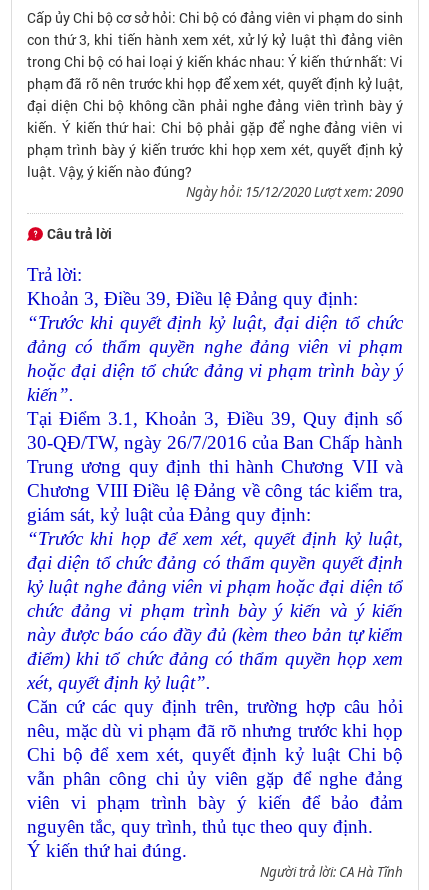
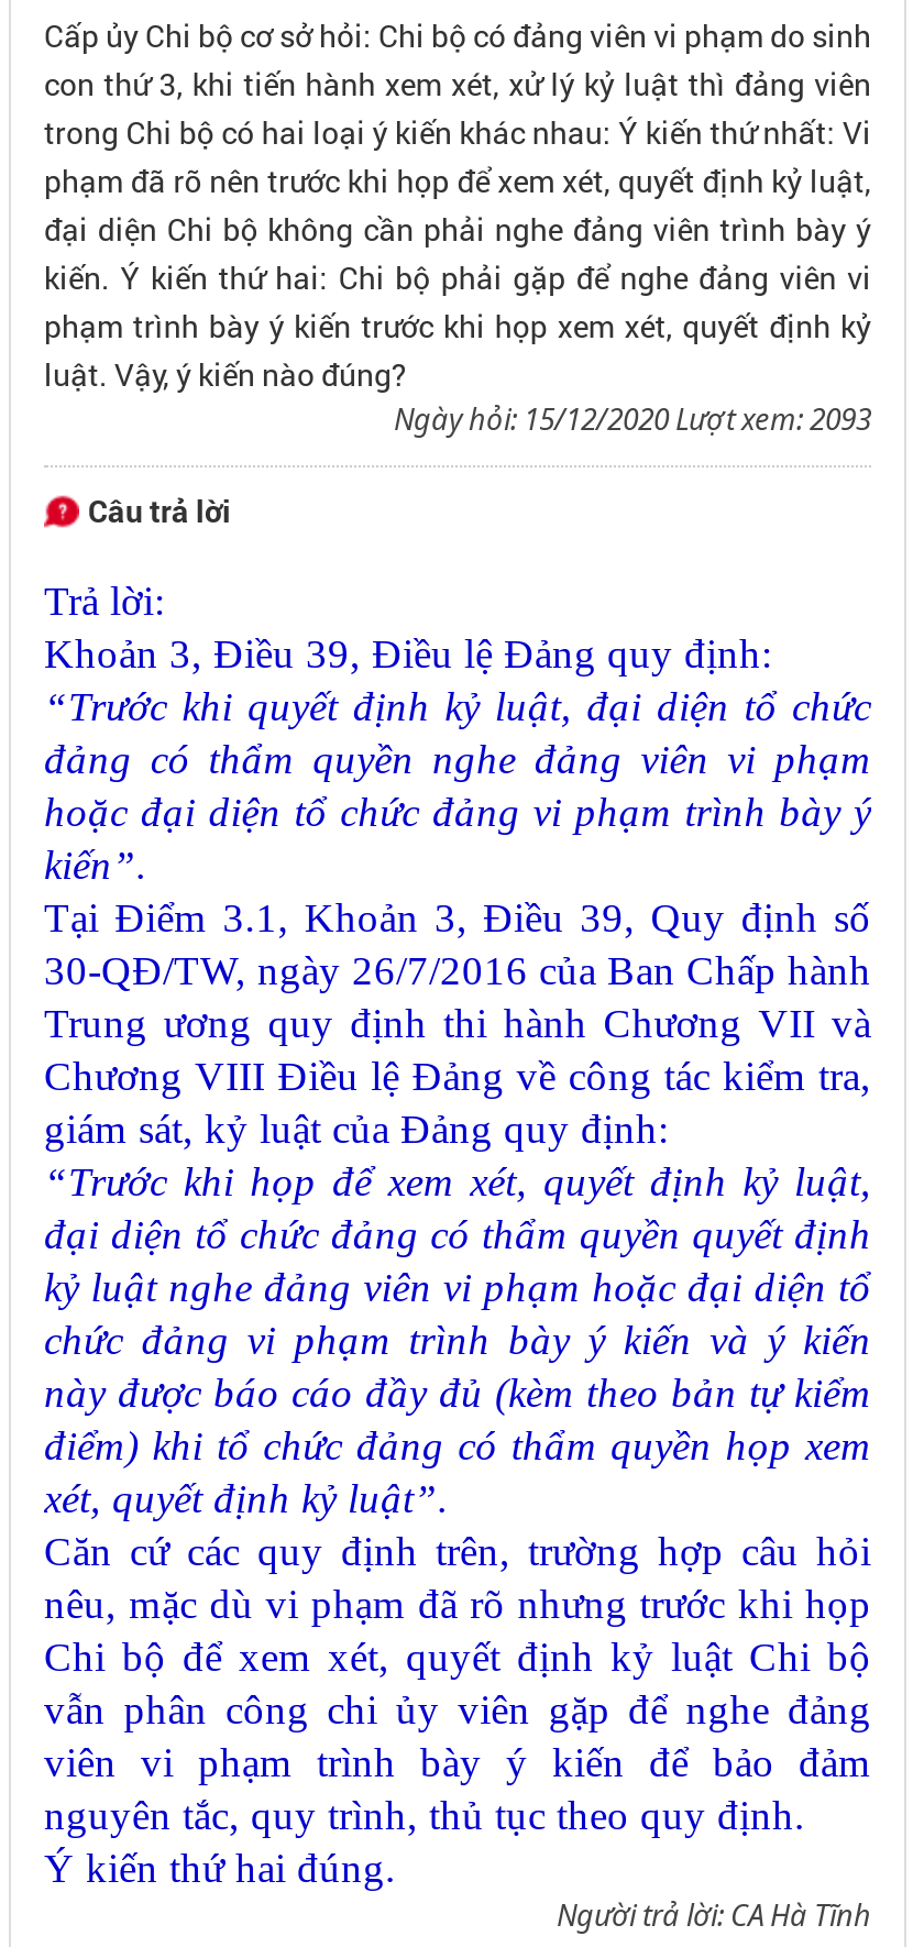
[186,183,403,201] Ngày hỏi: 15/12/2020 Lượt xem: 2090 -> [394,399,871,439] Ngày hỏi: 15/12/2020 Lượt xem: 2093

